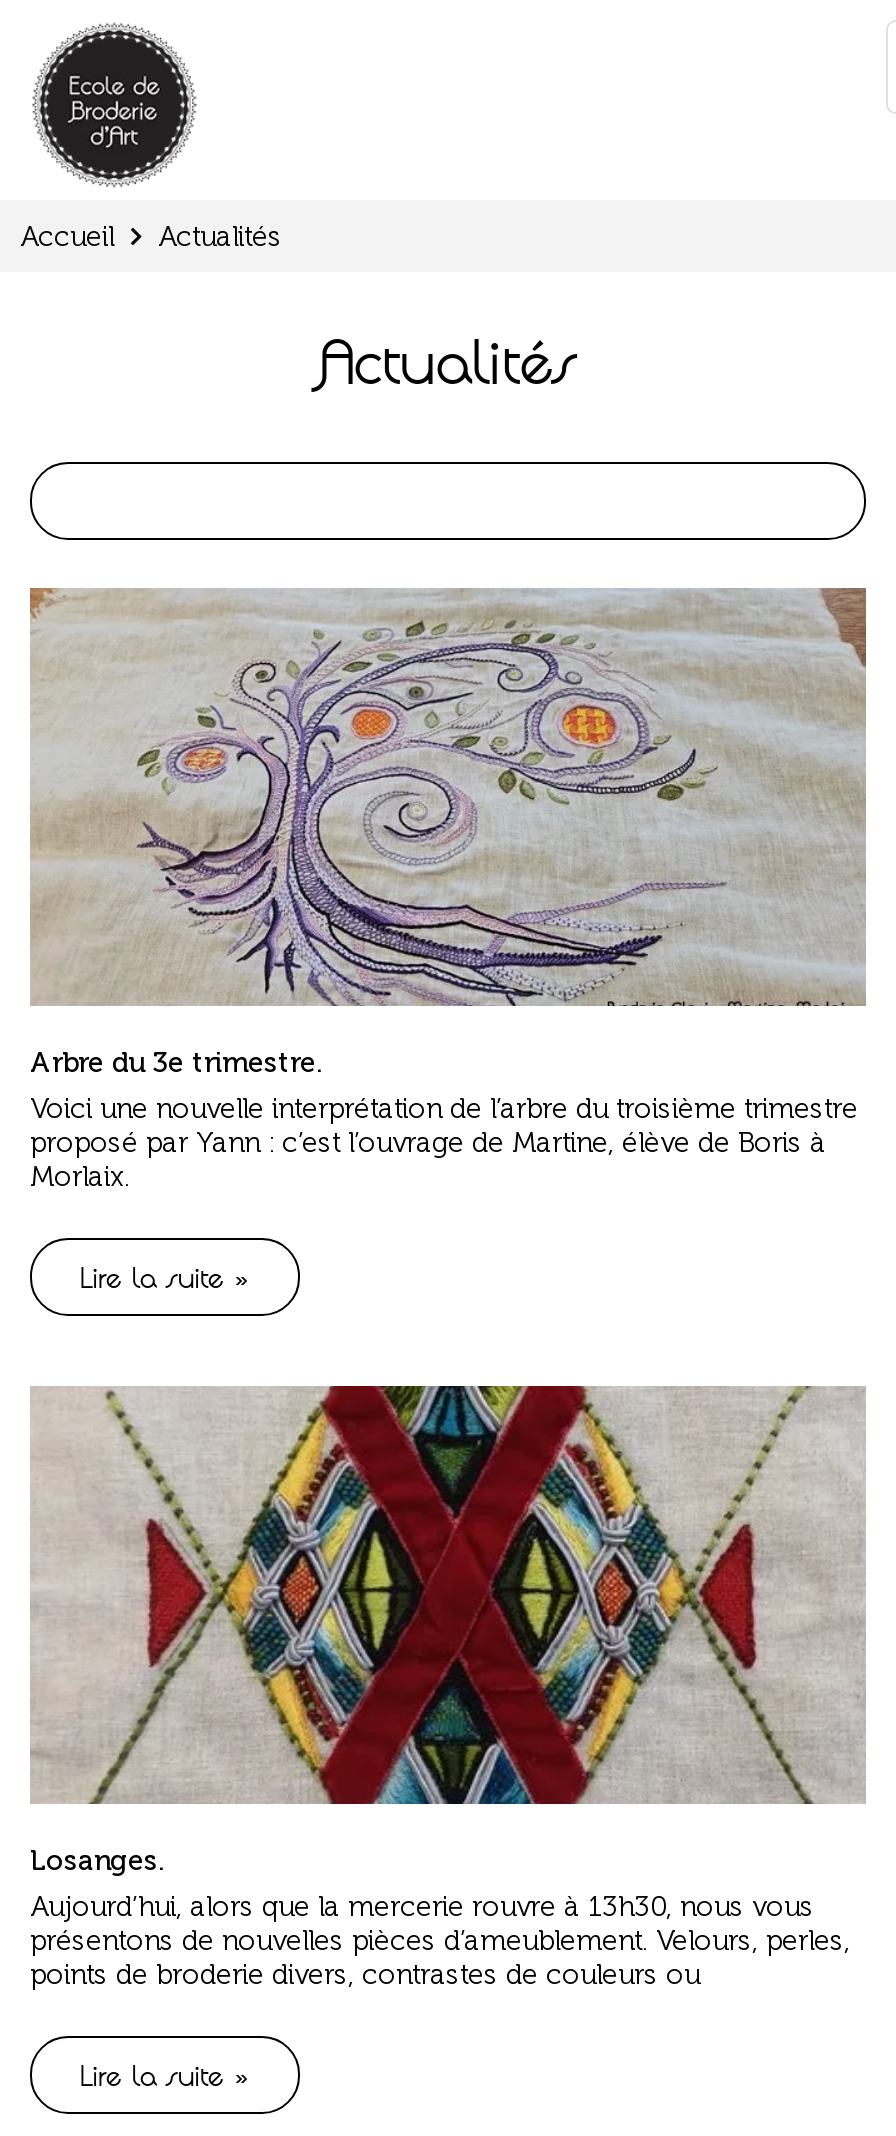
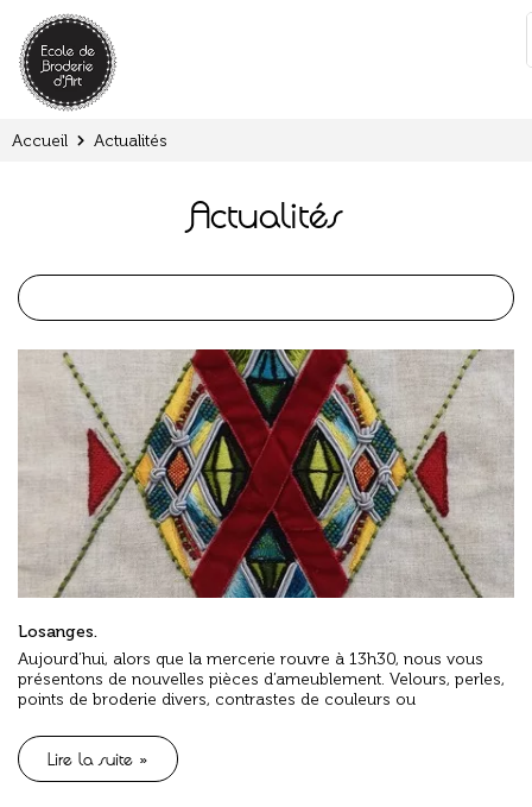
[30,588,866,1293] [image] | Arbre du 3e trimestre. | Voici une nouvelle interprétation de l’arbre du troisième trimestre | proposé par Yann : c’est l’ouvrage de Martine, élève de Boris à | Morlaix. | Lire la suite » -> none

